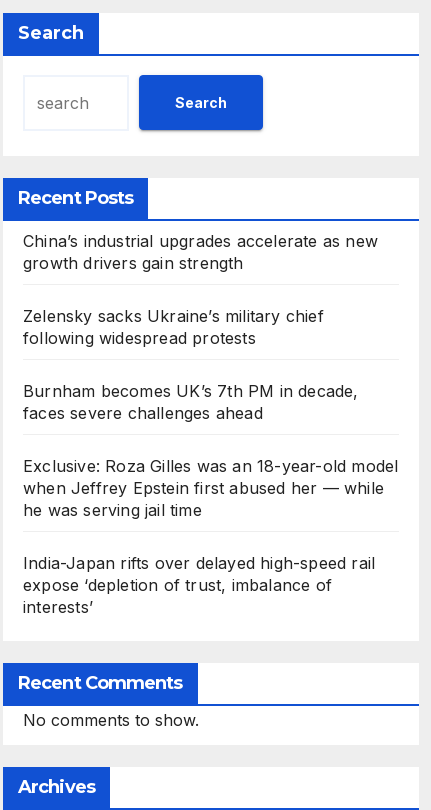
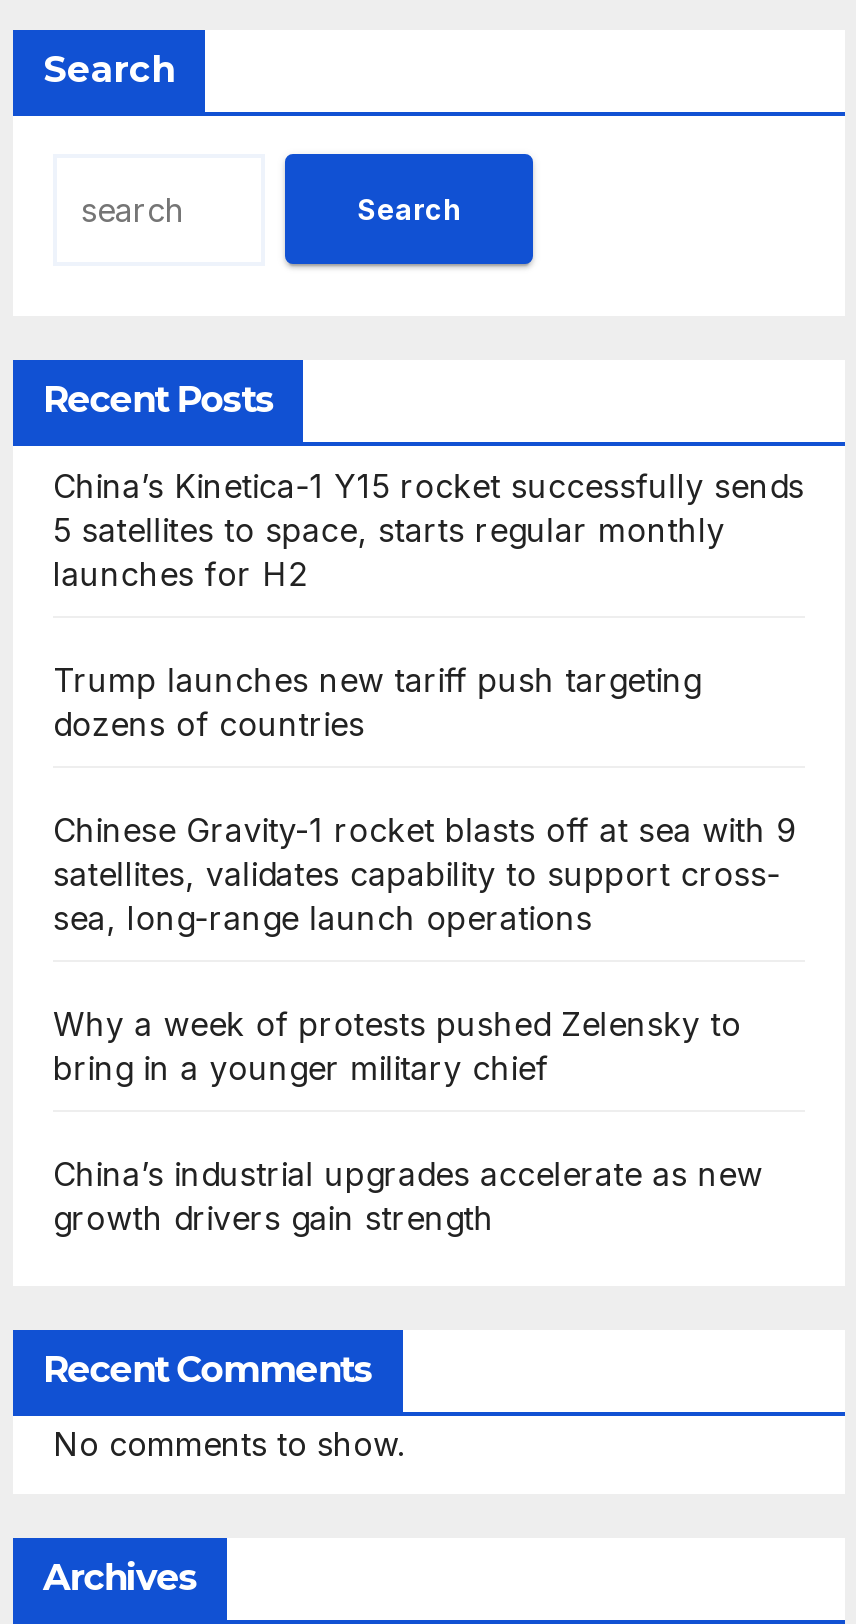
none -> [53,467,804,1089] China’s Kinetica-1 Y15 rocket successfully sends | 5 satellites to space, starts regular monthly | launches for H2 | Trump launches new tariff push targeting | dozens of countries | Chinese Gravity-1 rocket blasts off at sea with 9 | satellites, validates capability to support cross- | sea, long-range launch operations | Why a week of protests pushed Zelensky to | bring in a younger military chief
moved [23,231,378,273] -> [53,1155,763,1239]: China’s industrial upgrades accelerate as new | growth drivers gain strength
[23,306,398,617] Zelensky sacks Ukraine’s military chief | following widespread protests | Burnham becomes UK’s 7th PM in decade, | faces severe challenges ahead | Exclusive: Roza Gilles was an 18-year-old model | when Jeffrey Epstein first abused her — while | he was serving jail time | India-Japan rifts over delayed high-speed rail | expose ‘depletion of trust, imbalance of | interests’ -> none

